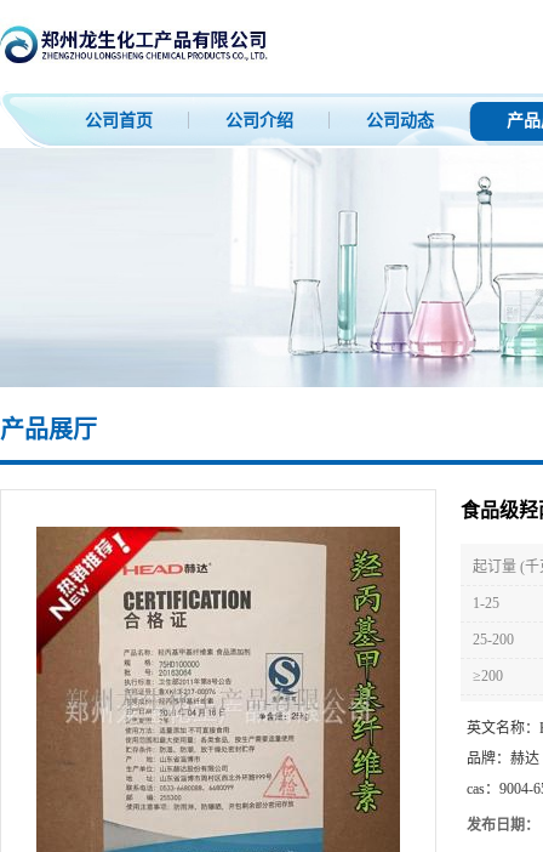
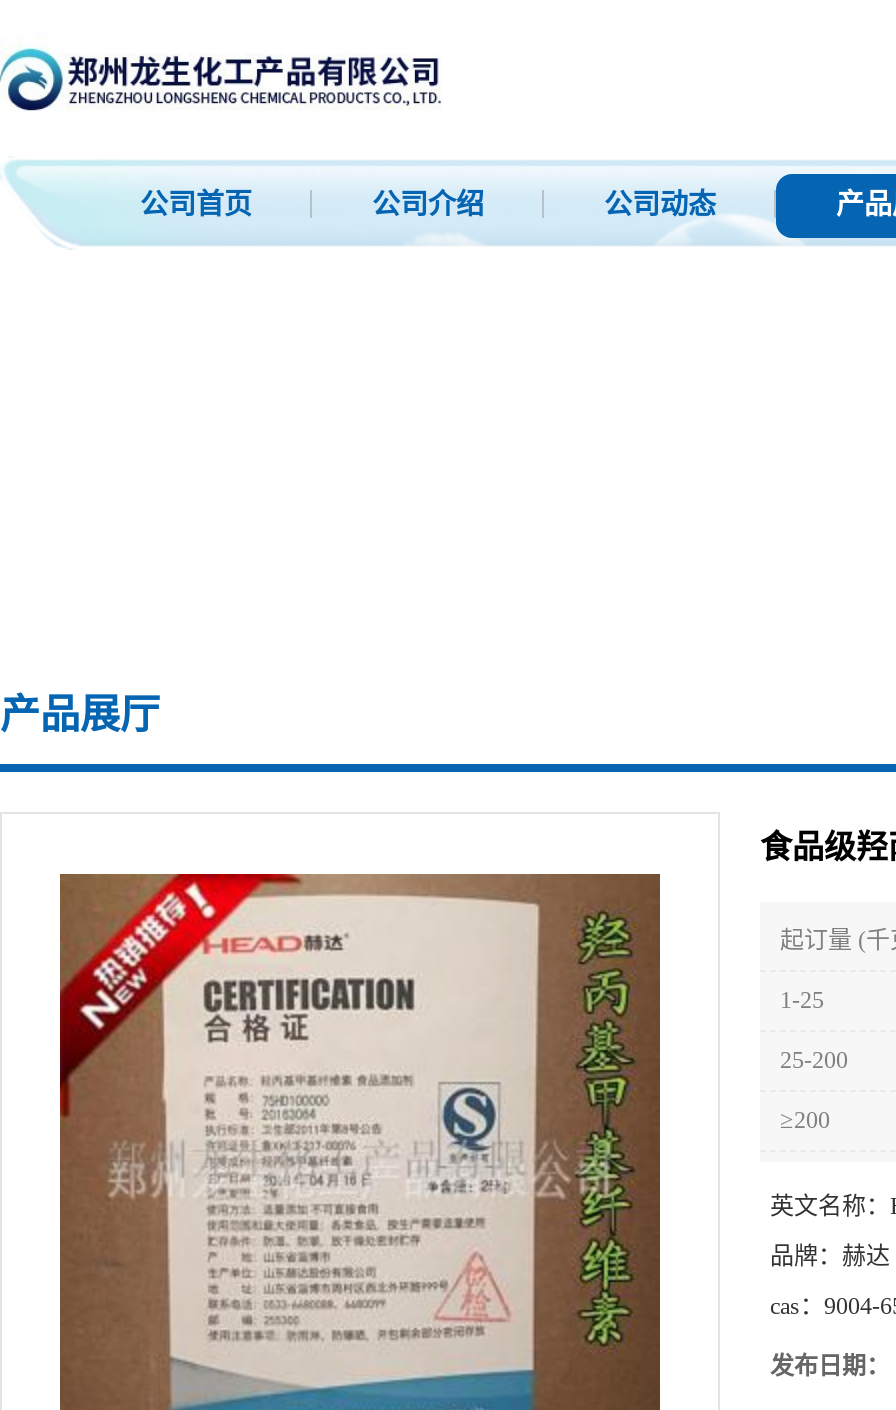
[4,149,539,387] [image] -> none

